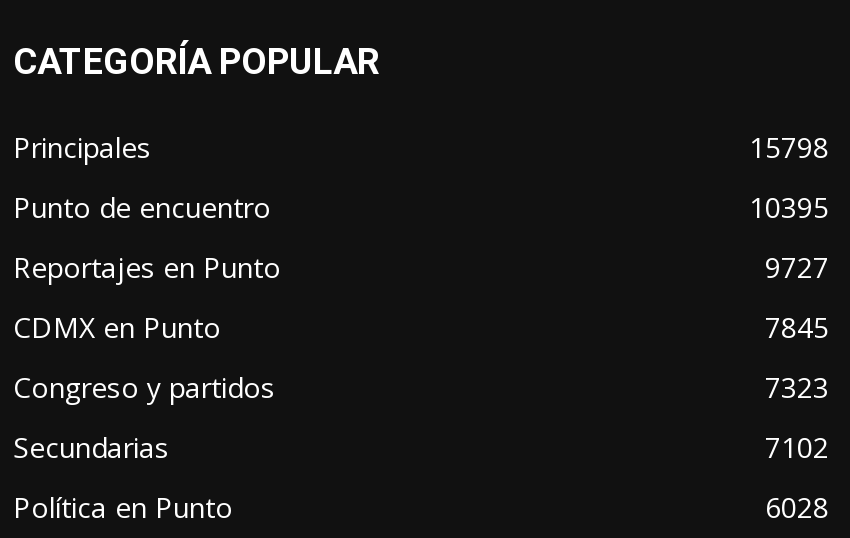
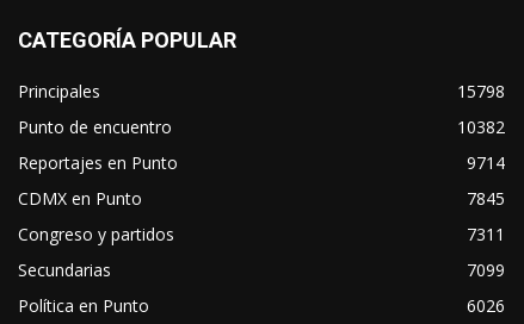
[749,188,829,226] 10395 -> [457,116,505,138] 10382
[765,248,829,286] 9727 -> [467,152,505,174] 9714
[765,368,829,406] 7323 -> [467,223,505,246] 7311
[765,428,829,466] 7102 -> [467,259,505,281] 7099
[765,488,829,526] 6028 -> [467,294,505,317] 6026

